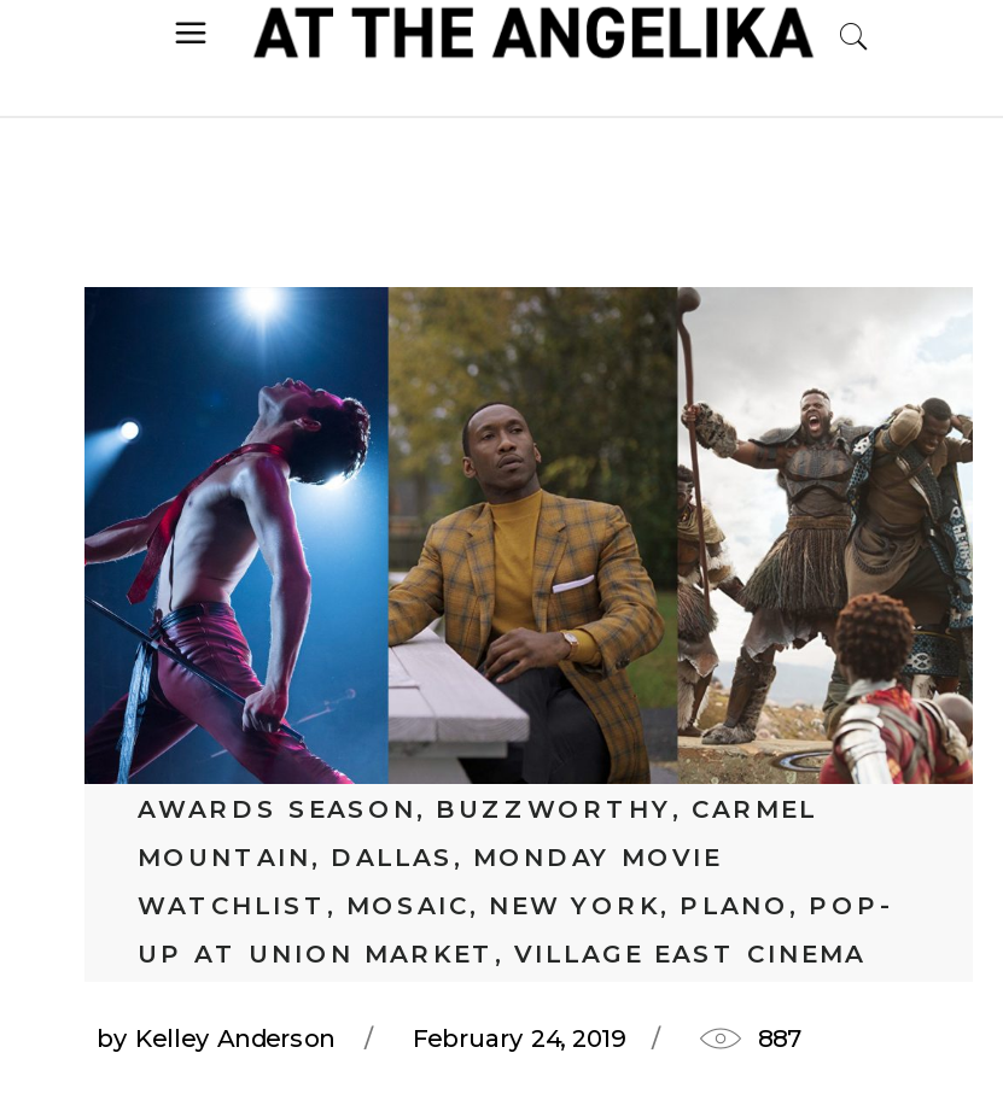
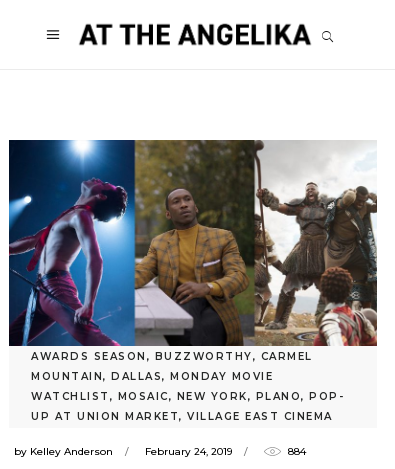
[758,1023,801,1054] 887 -> [288,445,306,458] 884

